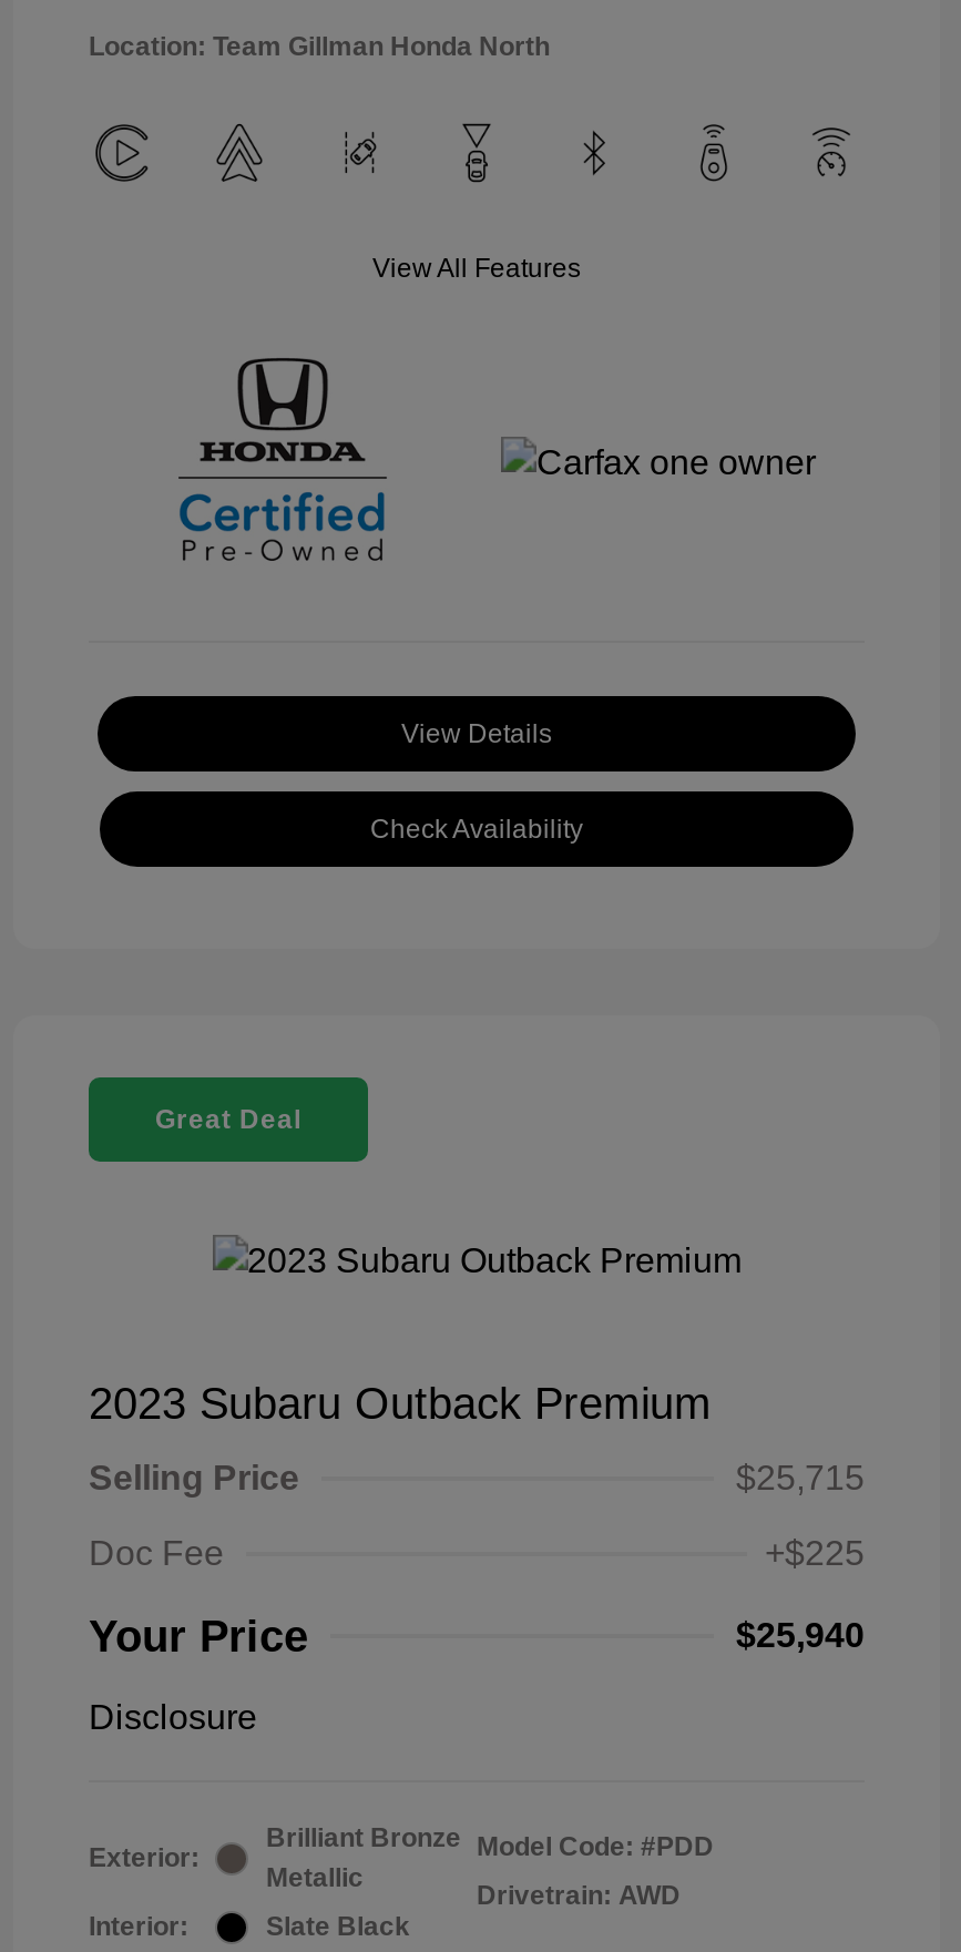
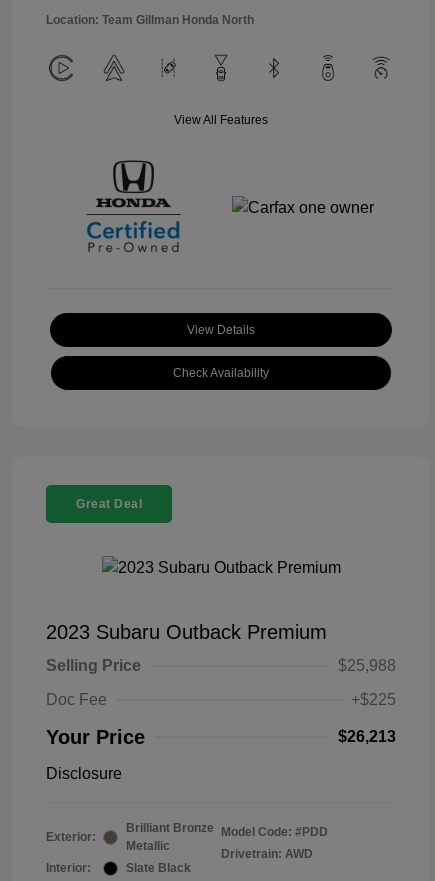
[736,1459,865,1497] $25,715 -> [338,657,396,674] $25,988
[736,1617,865,1654] $25,940 -> [338,728,396,745] $26,213

